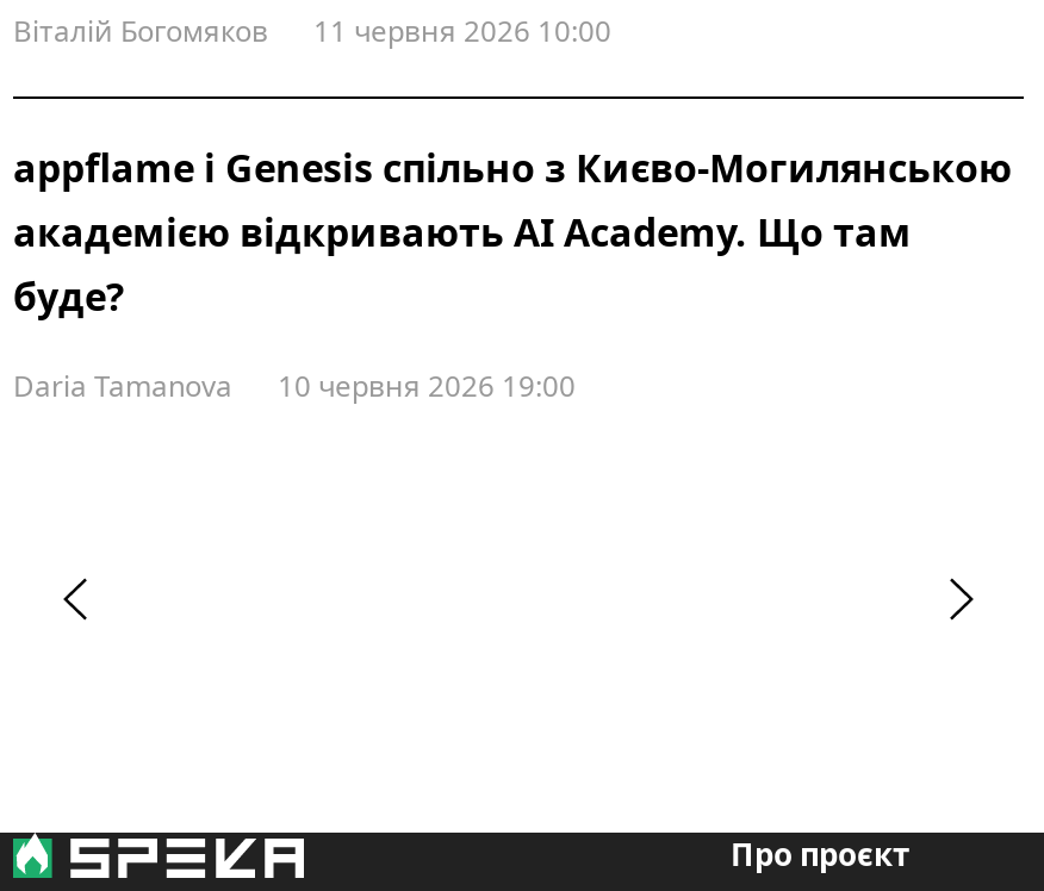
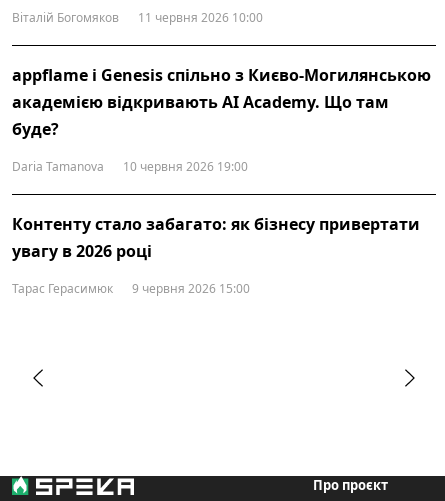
none -> [12,213,420,297] Контенту стало забагато: як бізнесу привертати | увагу в 2026 році | Тарас Герасимюк | 9 червня 2026 15:00

